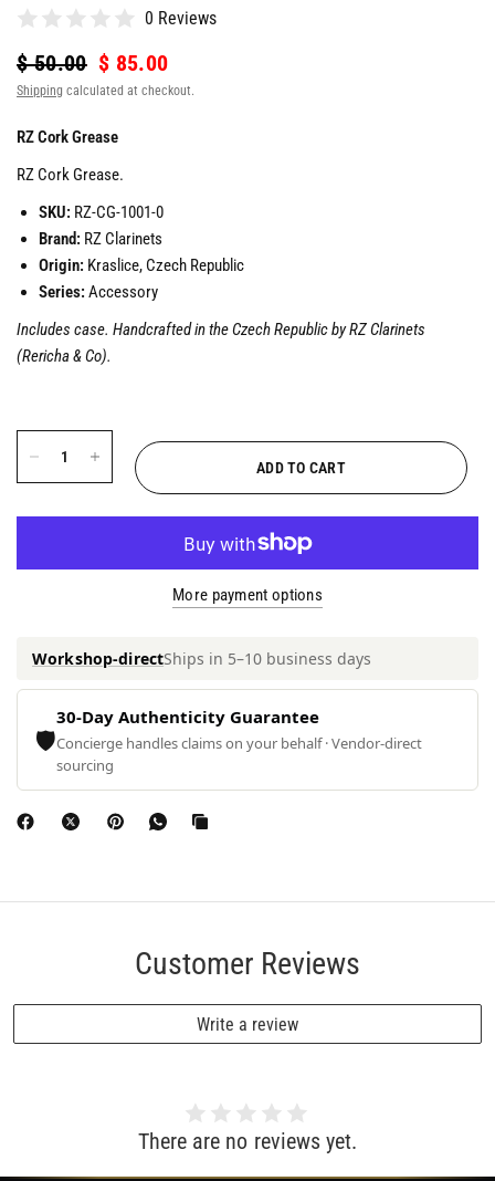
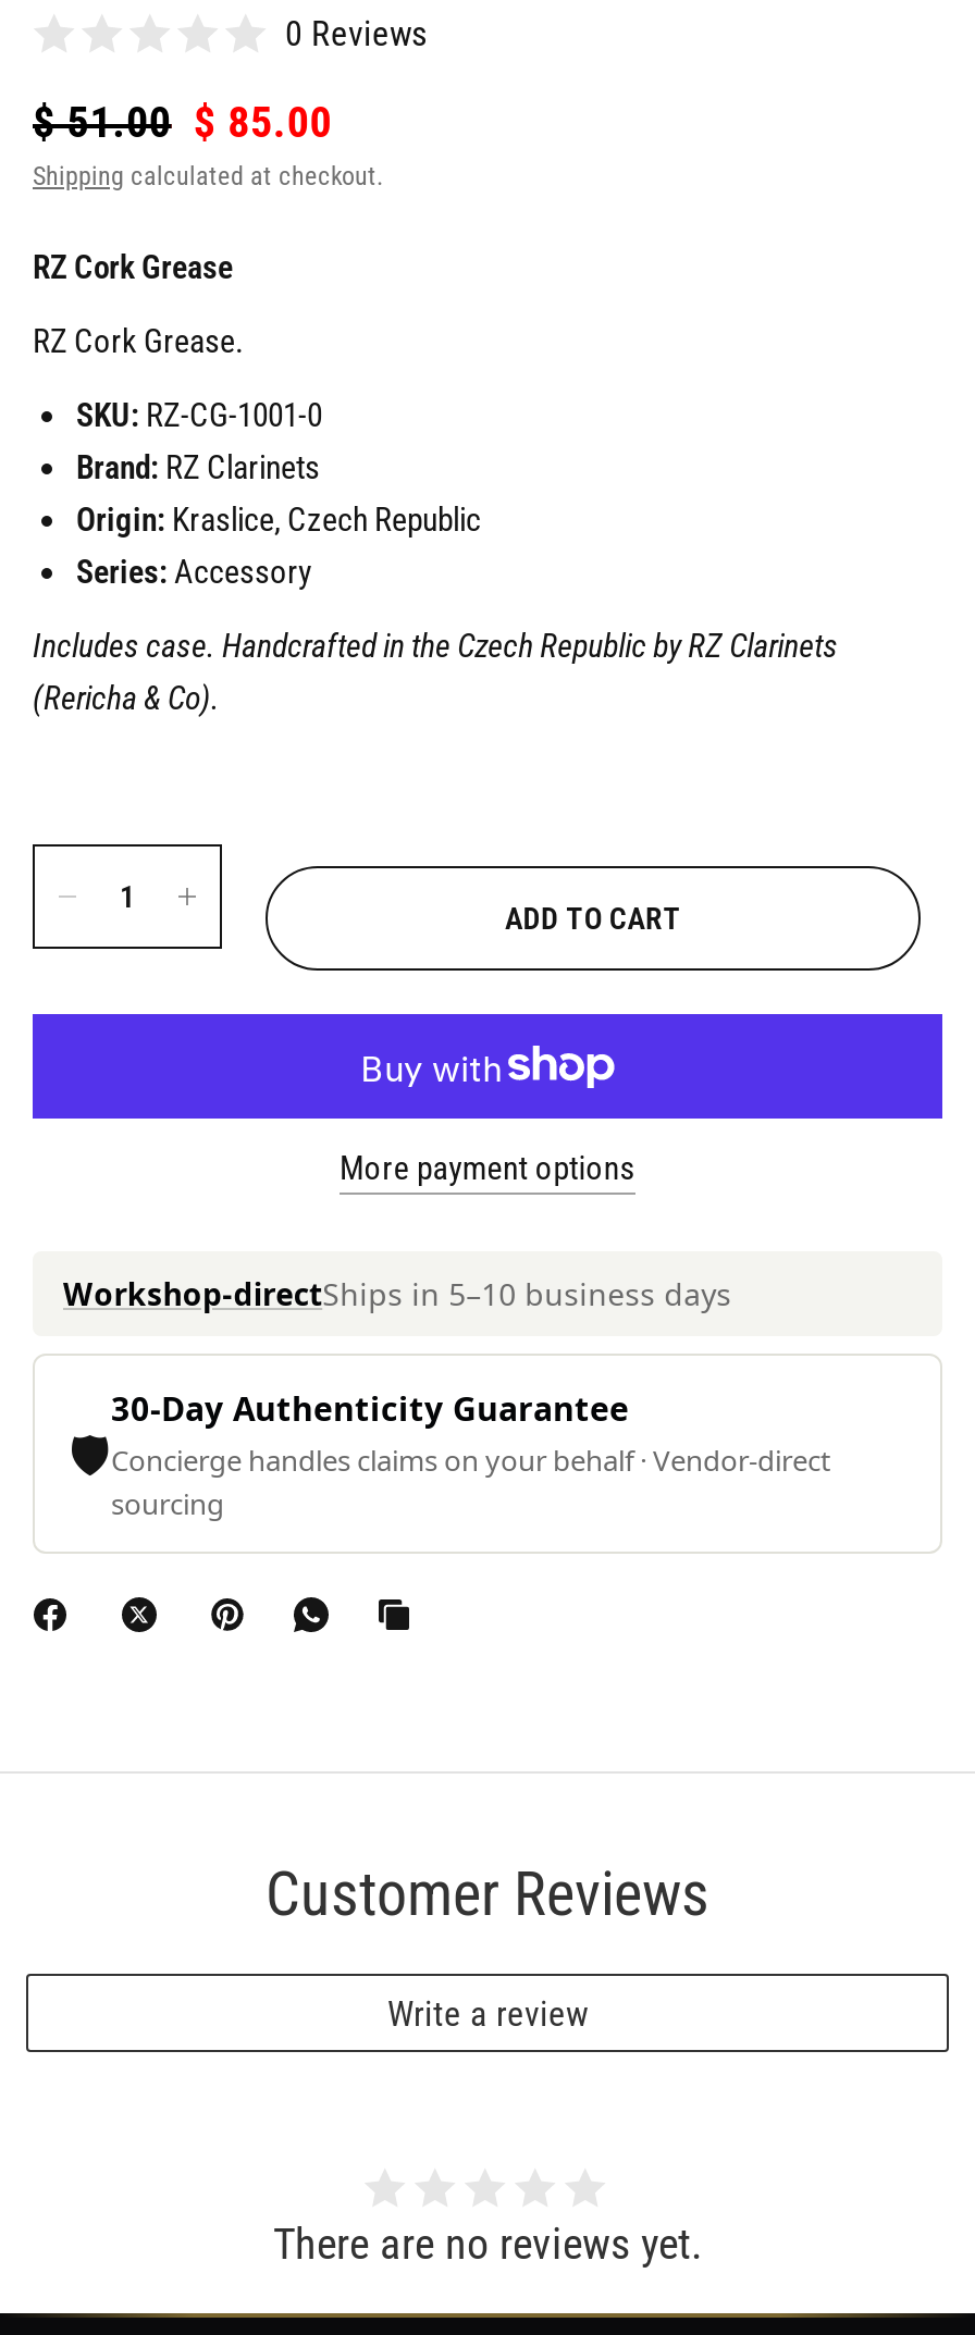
[17,50,169,76] $ 50.00 $ 85.00 -> [33,96,332,148] $ 51.00 $ 85.00

